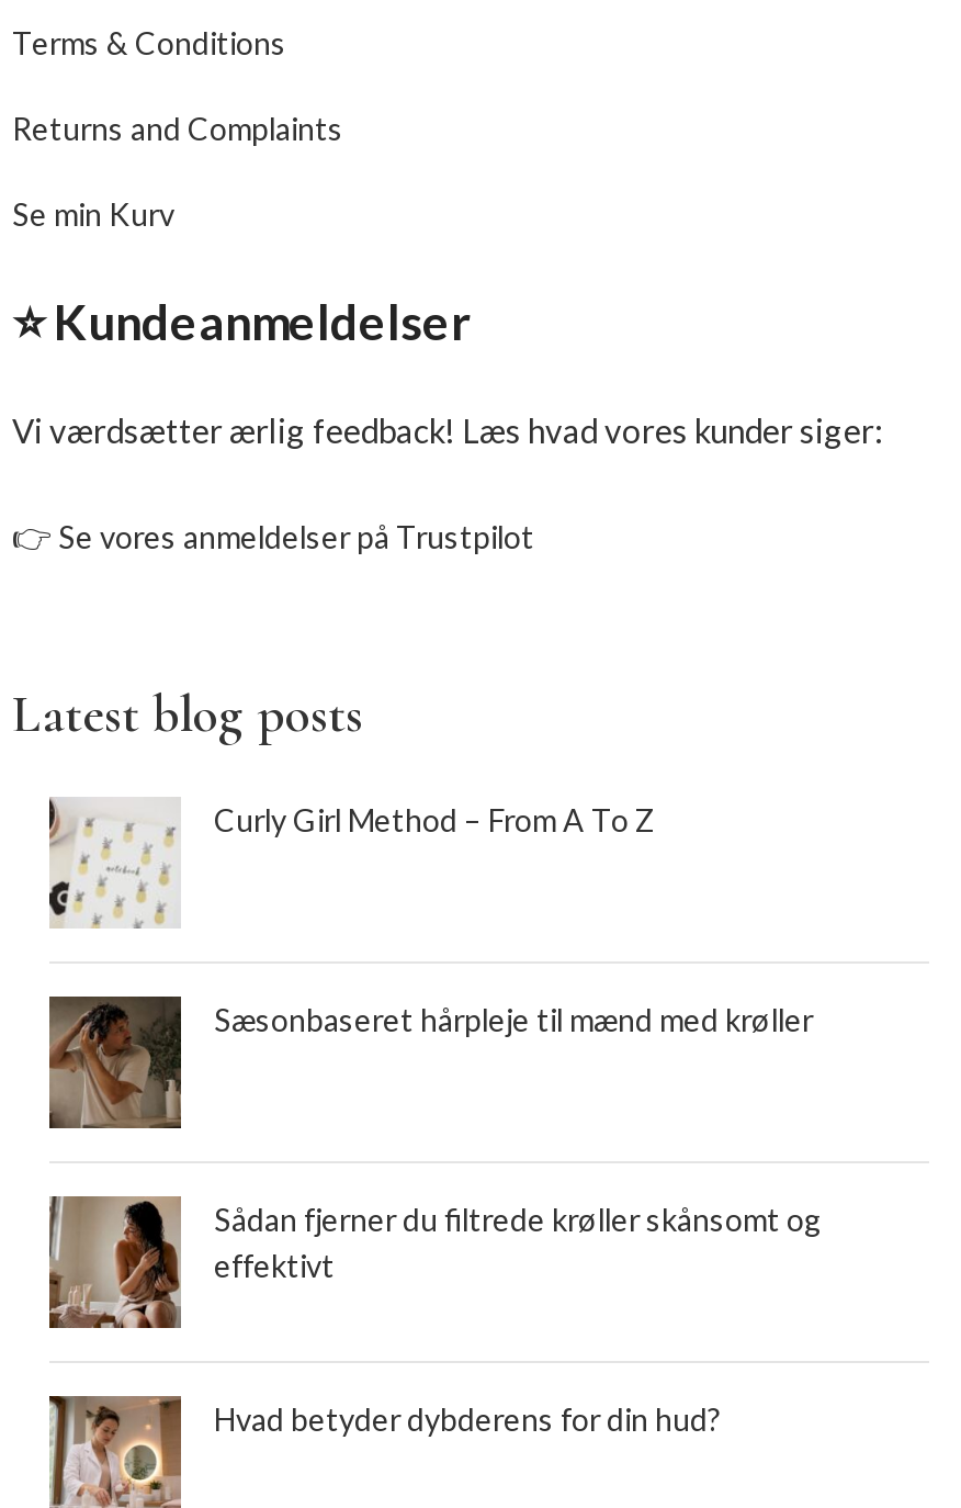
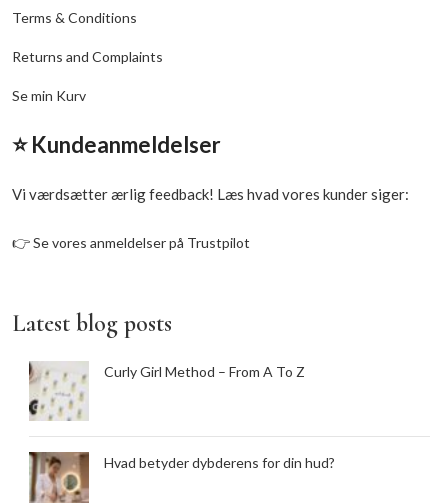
[49,994,813,1130] [image] | Sæsonbaseret hårpleje til mænd med krøller -> none
[49,1194,822,1330] [image] | Sådan fjerner du filtrede krøller skånsomt og | effektivt -> none

